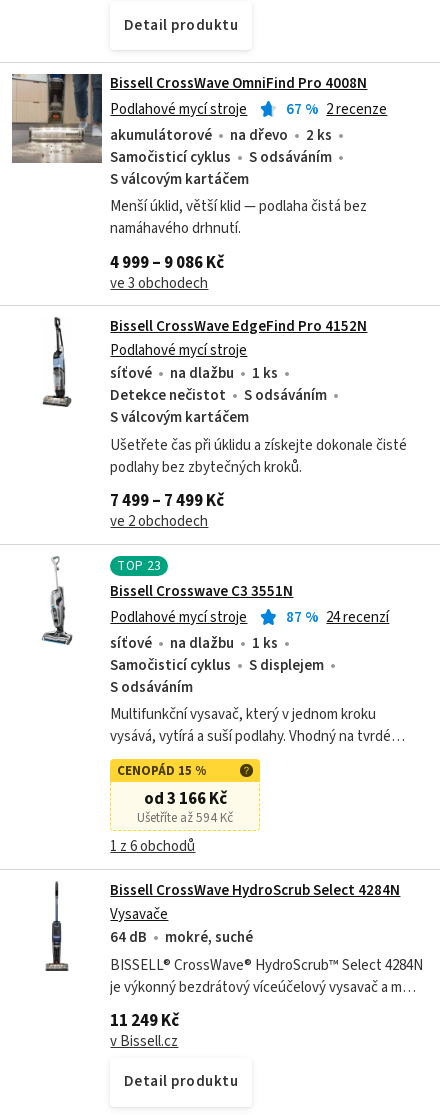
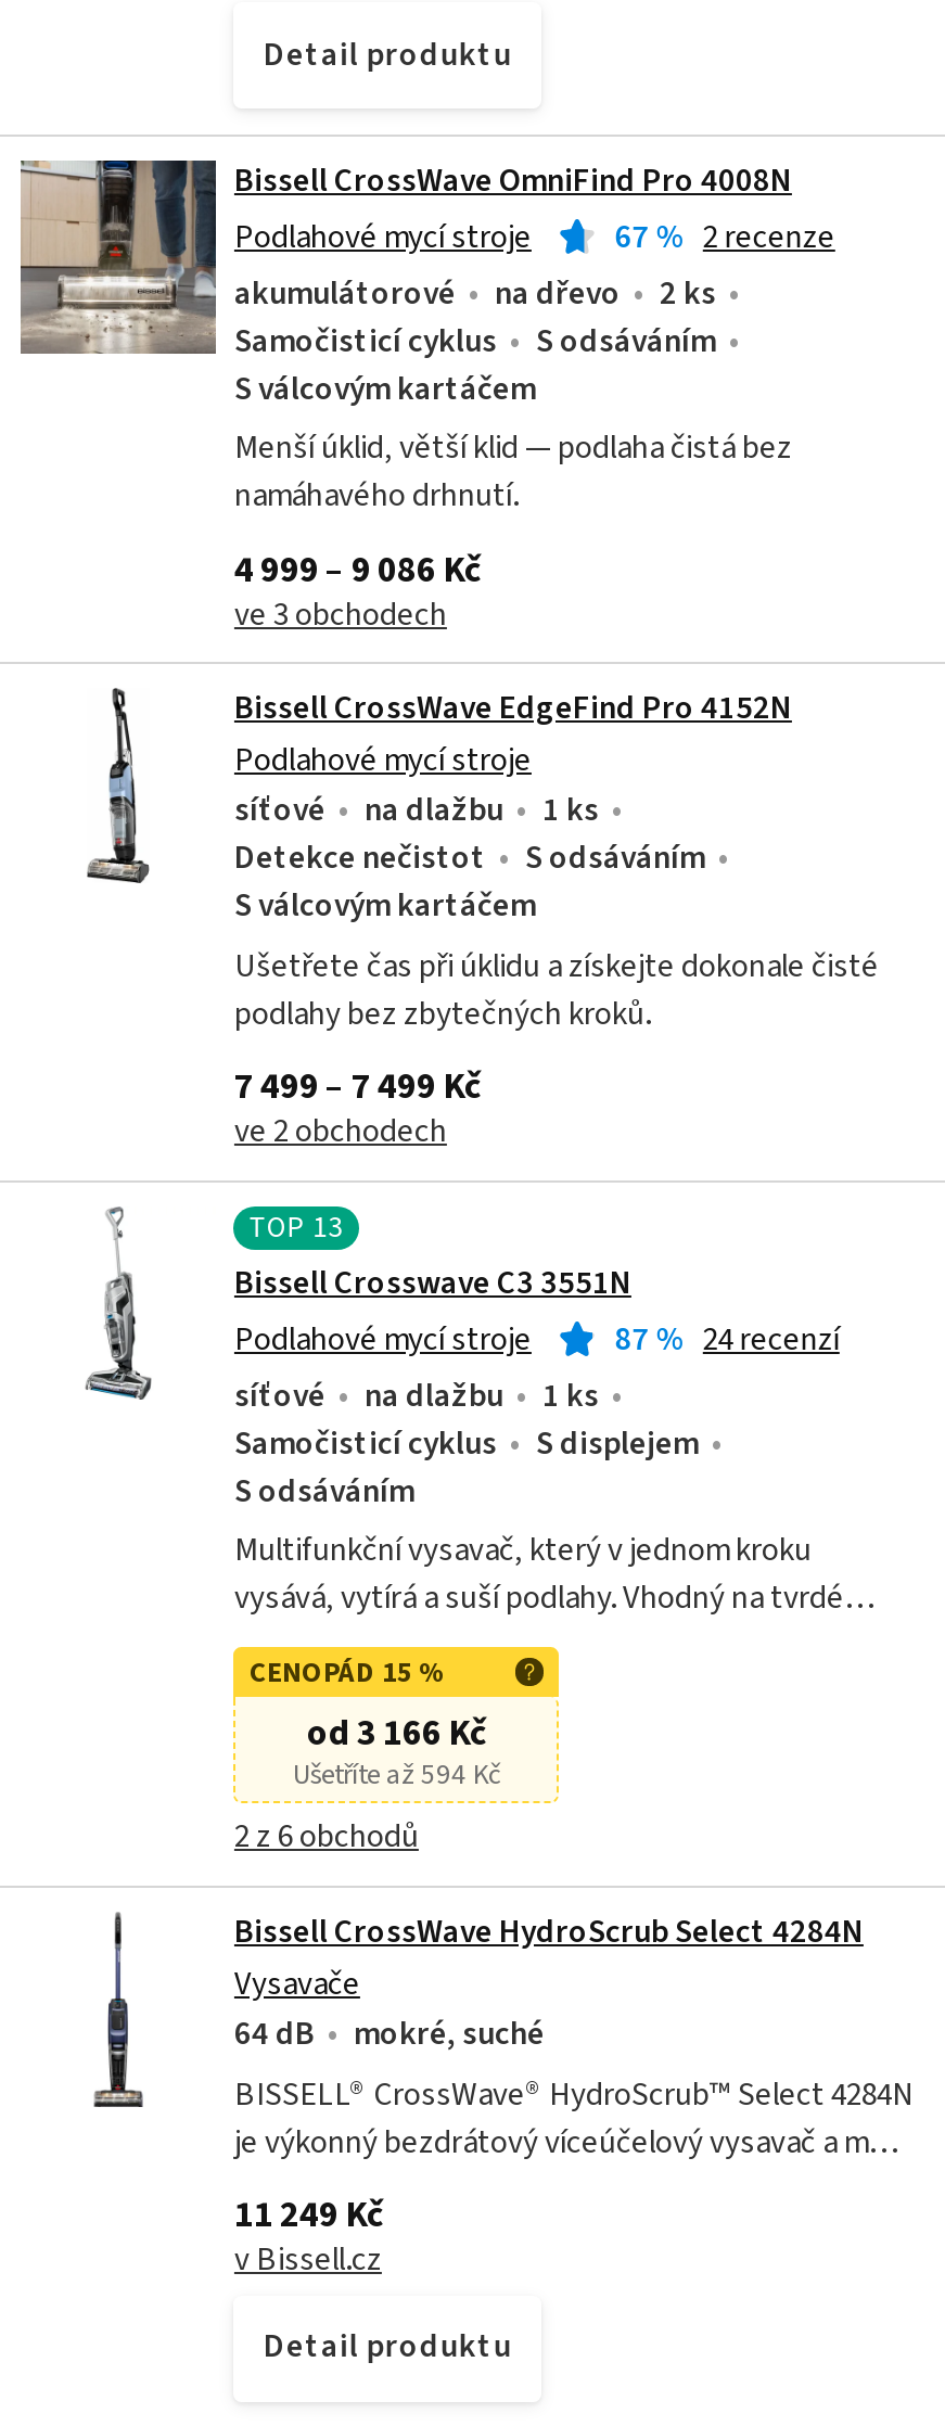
[117,556,161,575] TOP23 -> [249,1206,344,1248] TOP13
[110,836,195,857] 1 z 6 obchodů -> [234,1815,419,1861] 2 z 6 obchodů

